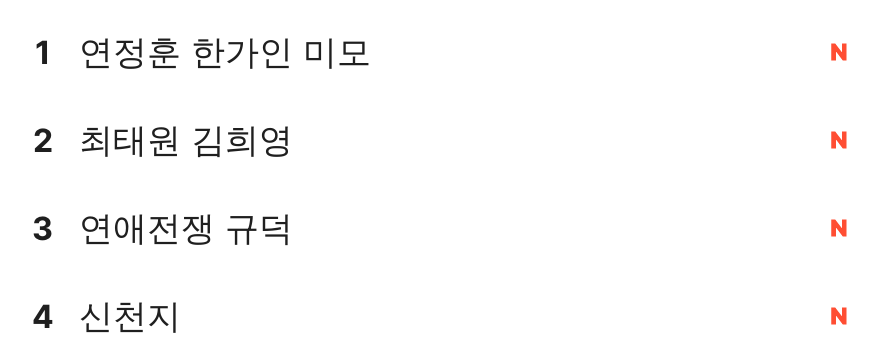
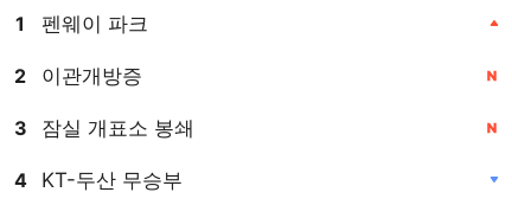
[79,32,371,72] 연정훈 한가인 미모 -> [41,12,148,35] 펜웨이 파크
[79,120,293,160] 최태원 김희영 -> [41,64,142,88] 이관개방증
[79,208,293,248] 연애전쟁 규덕 -> [41,116,194,140] 잠실 개표소 봉쇄
[79,296,181,336] 신천지 -> [41,168,183,192] KT-두산 무승부

